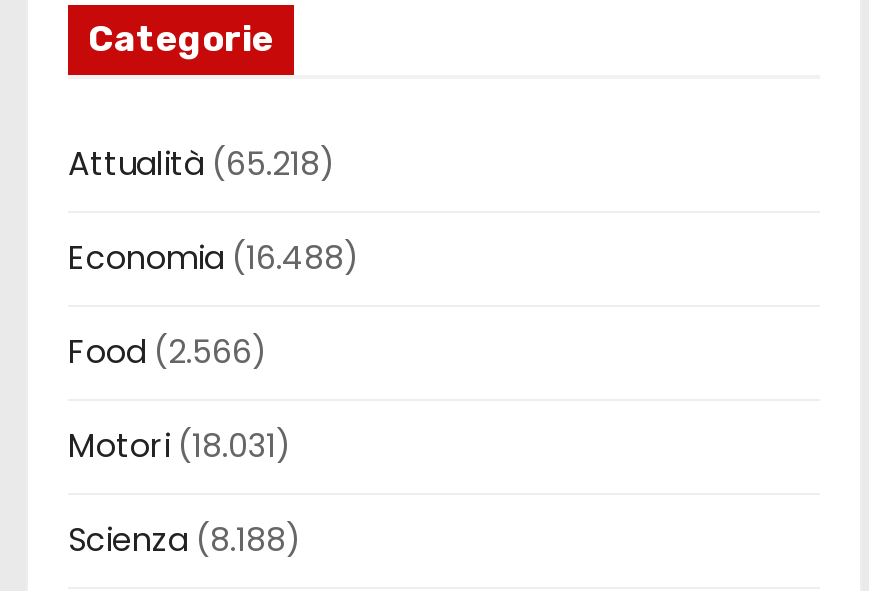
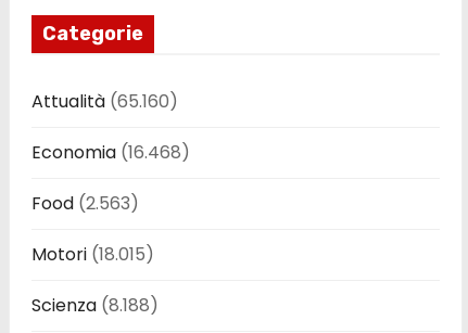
[68,142,336,188] Attualità (65.218) -> [31,89,178,114] Attualità (65.160)
[68,236,360,282] Economia (16.488) -> [31,140,190,165] Economia (16.468)
[68,330,268,376] Food (2.566) -> [31,191,139,216] Food (2.563)
[68,424,292,470] Motori (18.031) -> [31,242,154,267] Motori (18.015)

